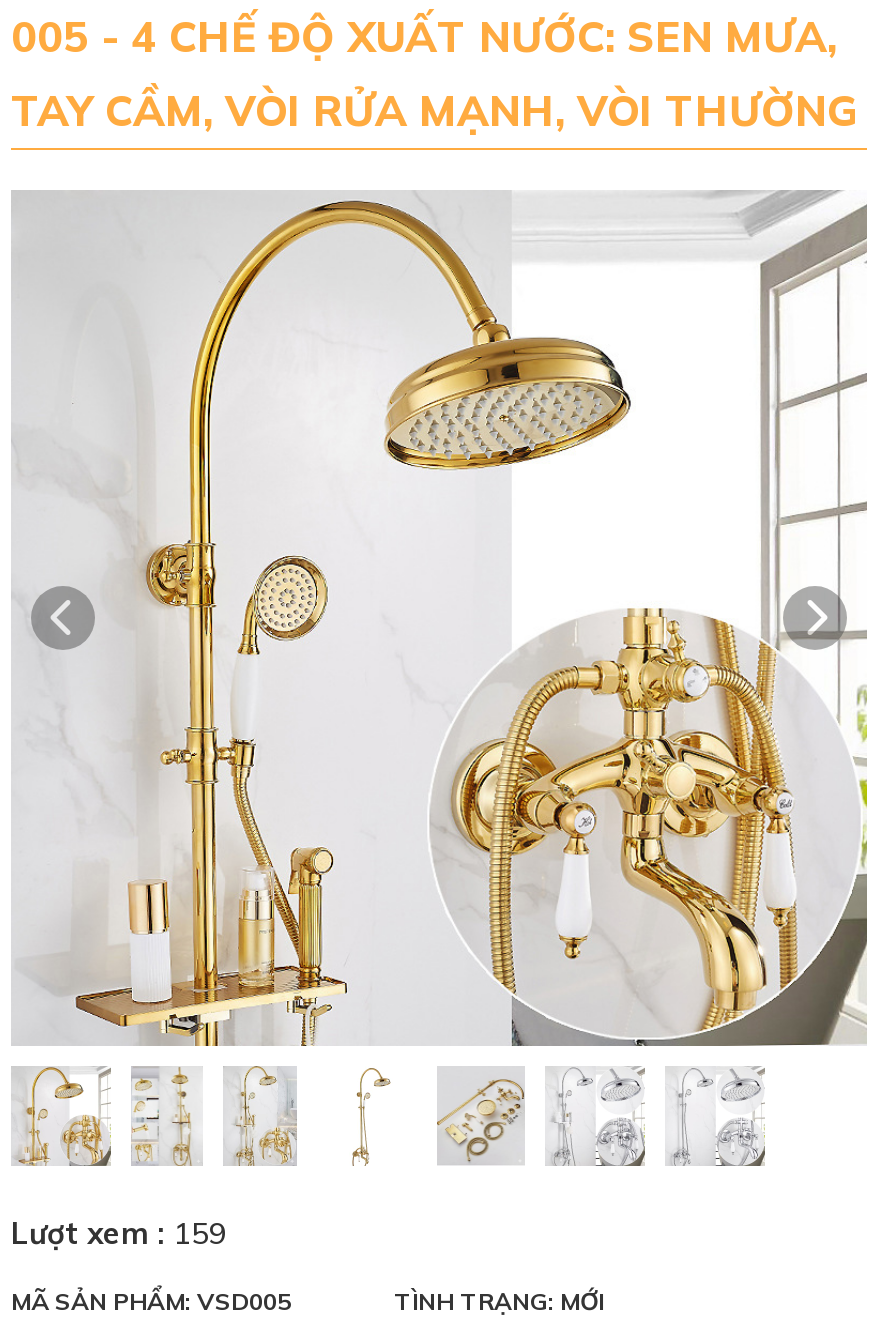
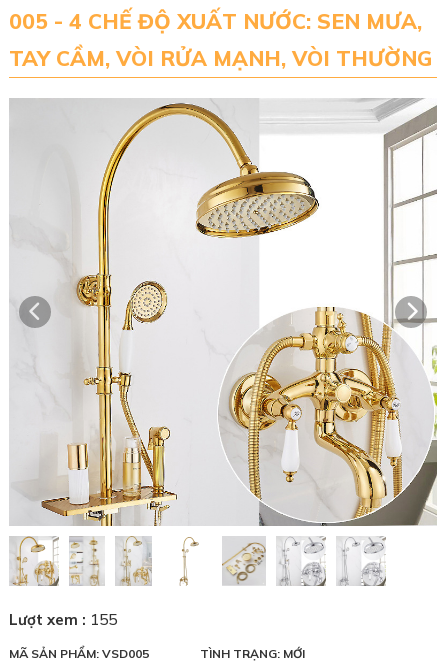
[11,1213,227,1251] Lượt xem : 159 -> [9,609,117,628] Lượt xem : 155

